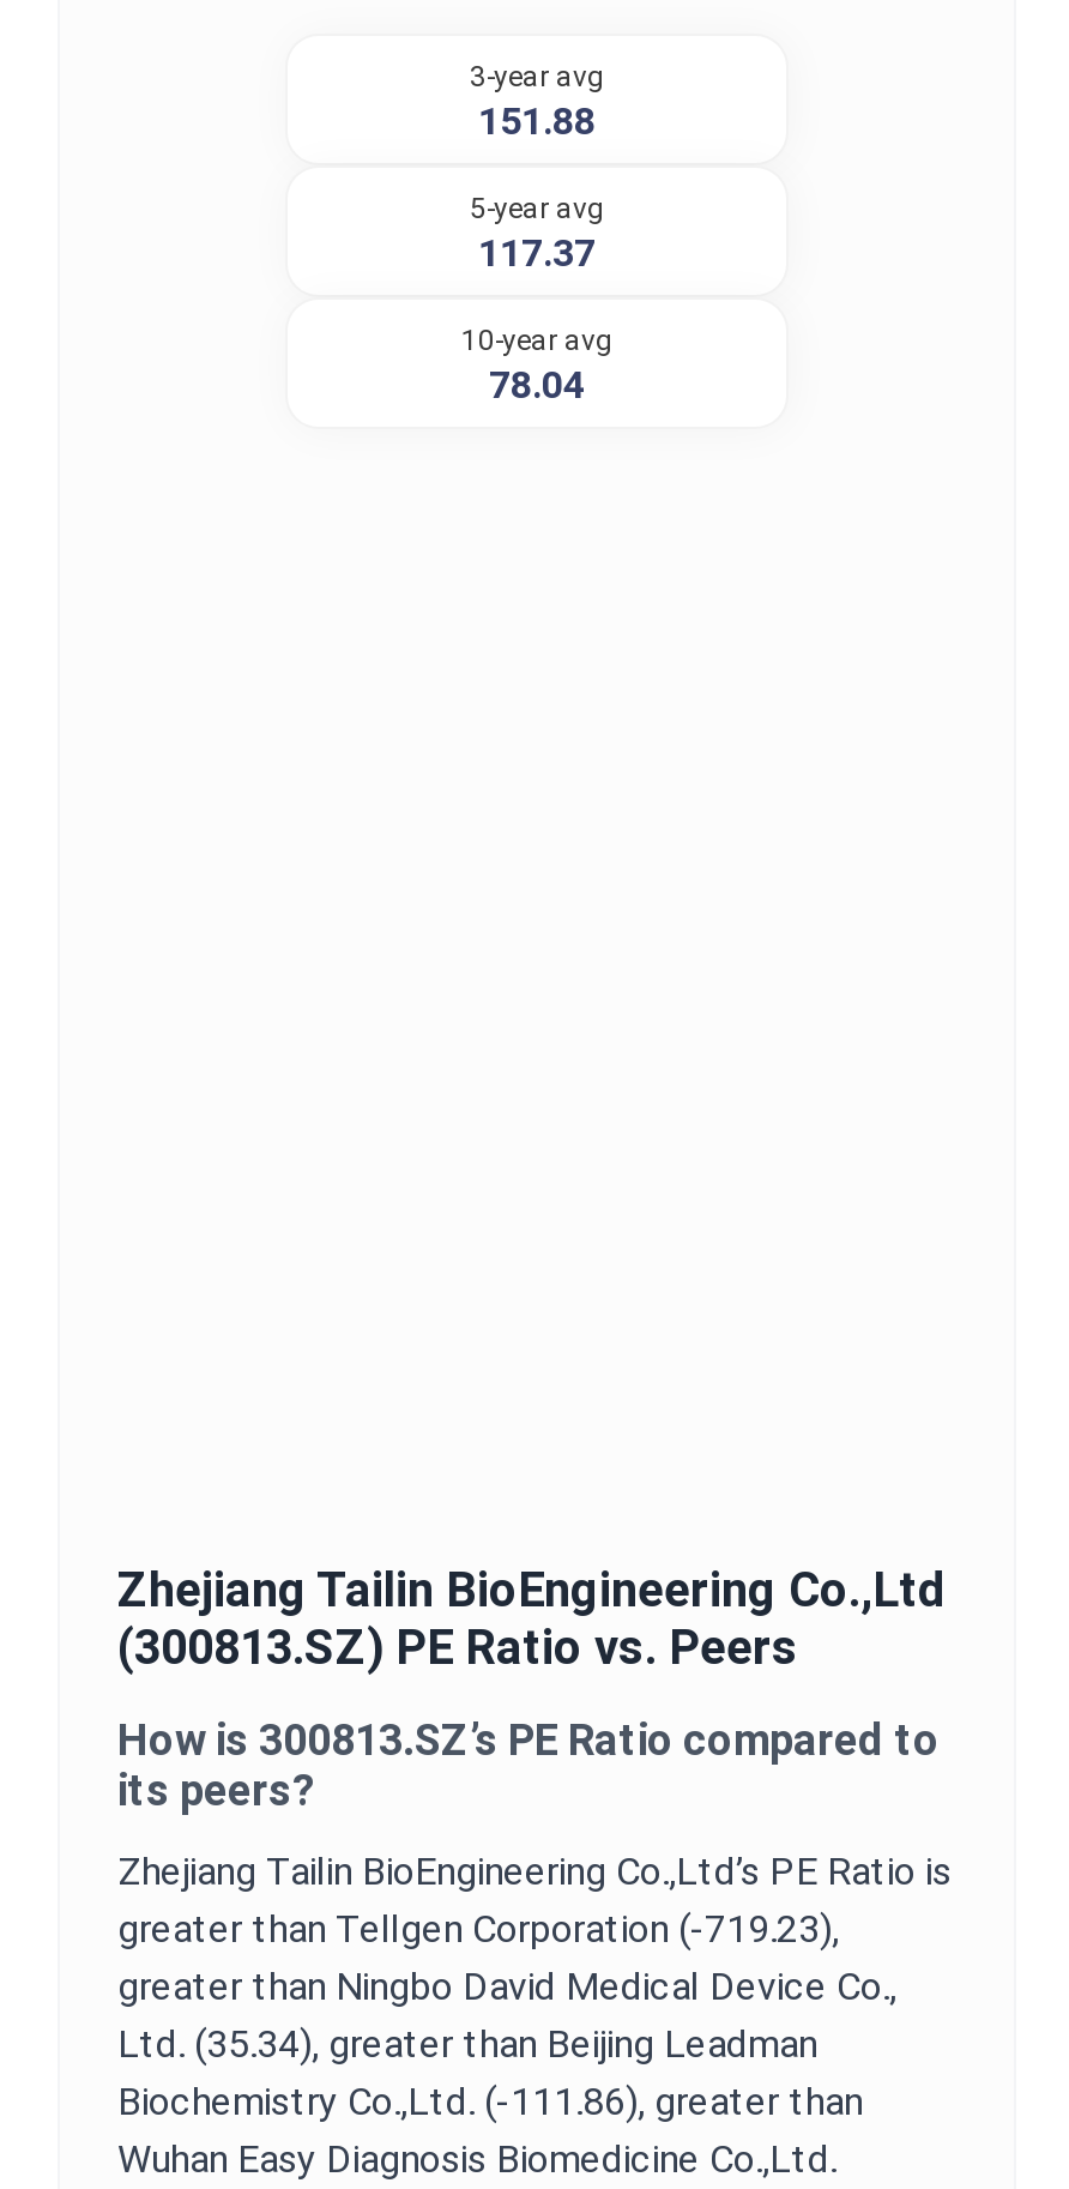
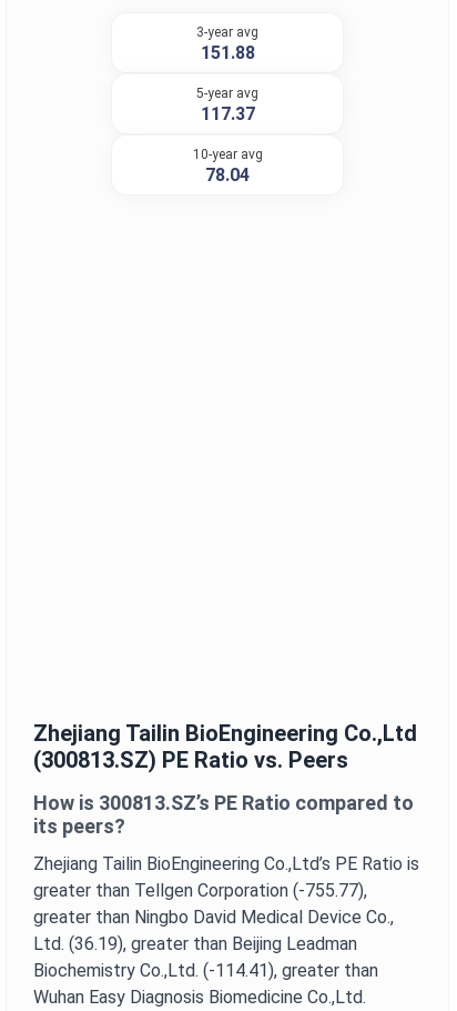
[117,1906,839,1952] greater than Tellgen Corporation (-719.23), -> [33,880,367,901] greater than Tellgen Corporation (-755.77),
[117,2021,817,2067] Ltd. (35.34), greater than Beijing Leadman -> [33,933,357,954] Ltd. (36.19), greater than Beijing Leadman
[117,2079,863,2124] Biochemistry Co.,Ltd. (-111.86), greater than -> [33,960,378,981] Biochemistry Co.,Ltd. (-114.41), greater than

